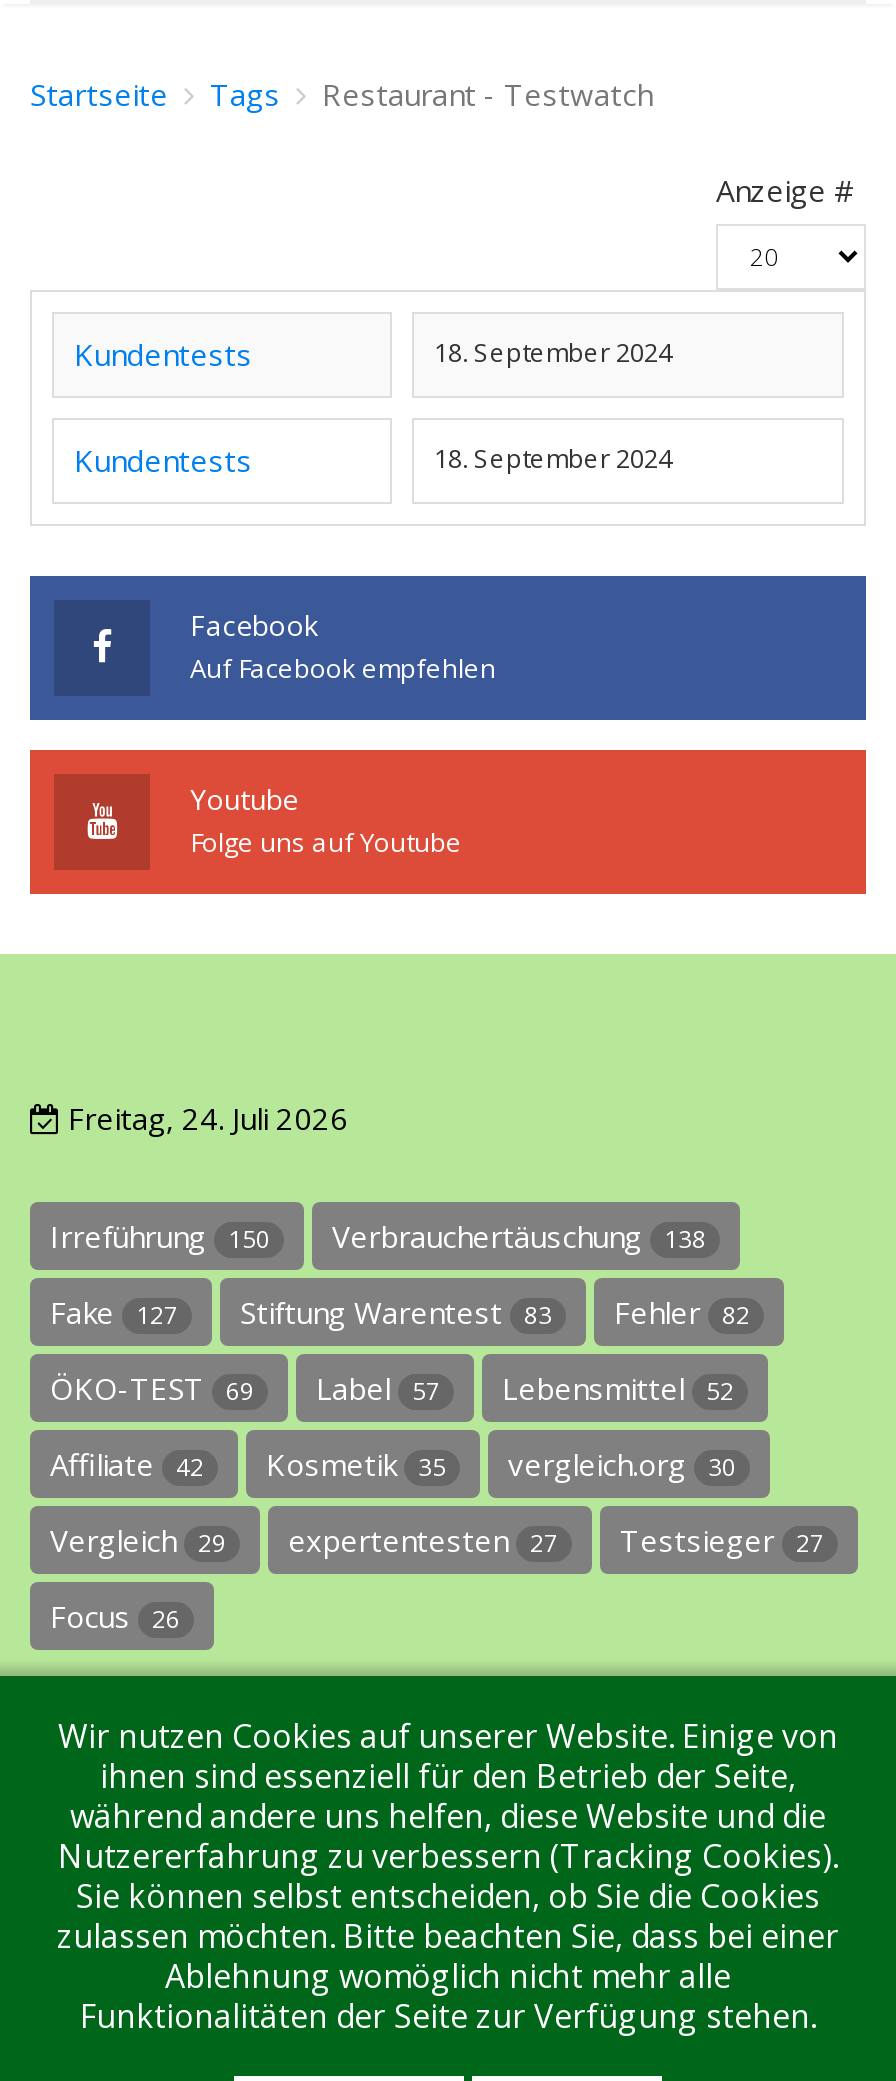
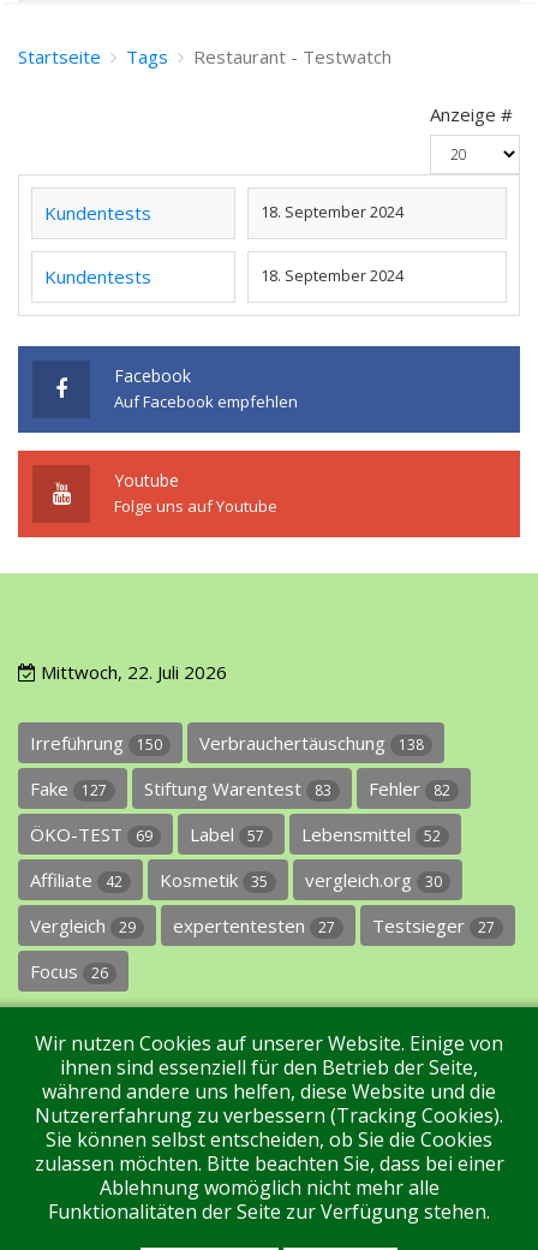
[60,1099,348,1139] Freitag, 24. Juli 2026 -> [36,660,227,684] Mittwoch, 22. Juli 2026

